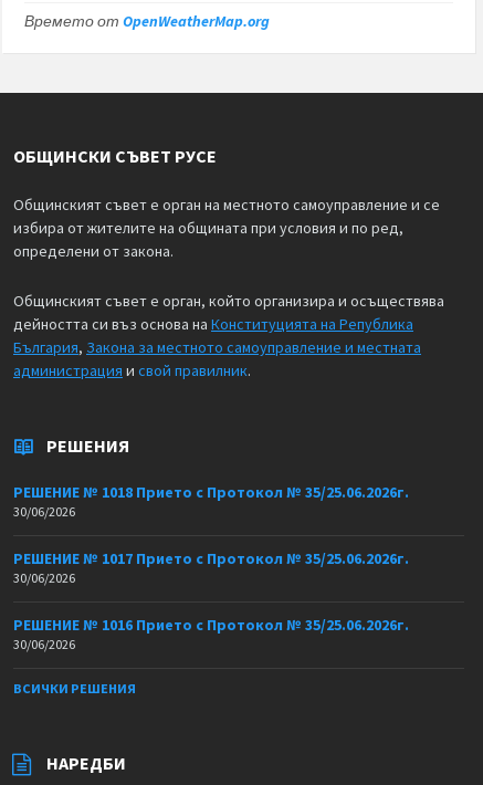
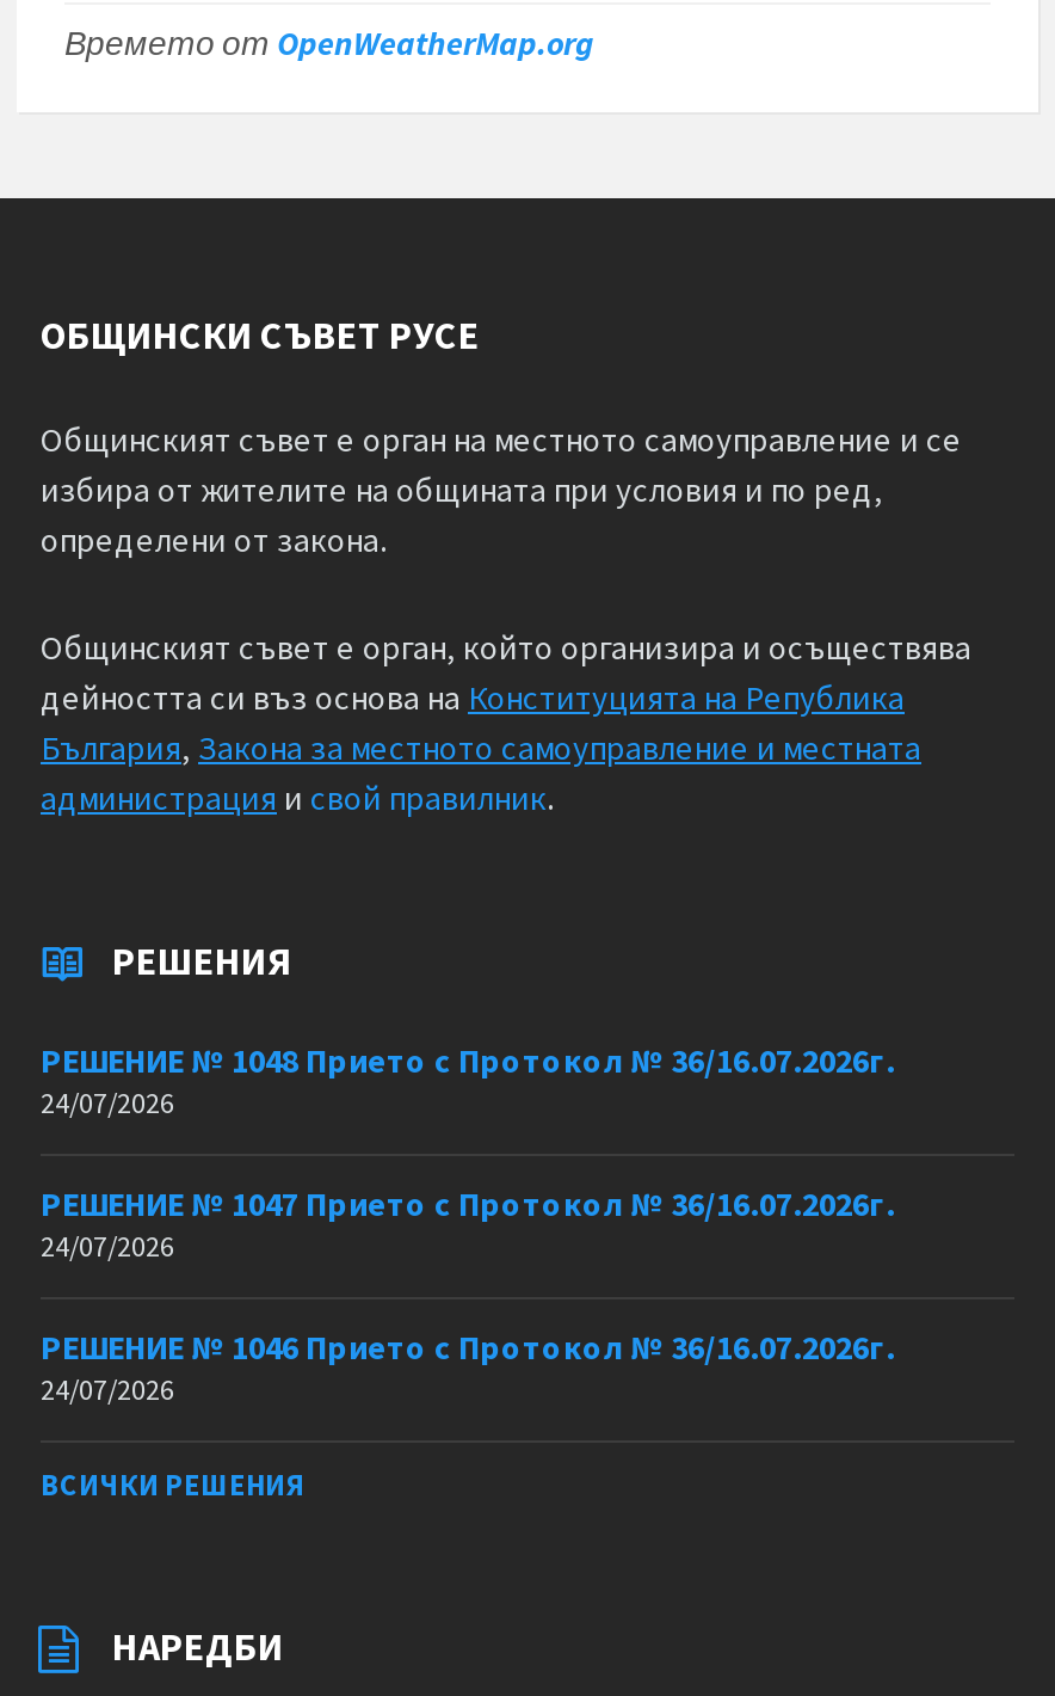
[13,482,409,502] РЕШЕНИЕ № 1018 Прието с Протокол № 35/25.06.2026г. -> [41,1039,895,1082] РЕШЕНИЕ № 1048 Прието с Протокол № 36/16.07.2026г.
[13,503,75,520] 30/06/2026 -> [41,1084,174,1120] 24/07/2026
[13,548,409,568] РЕШЕНИЕ № 1017 Прието с Протокол № 35/25.06.2026г. -> [41,1182,895,1225] РЕШЕНИЕ № 1047 Прието с Протокол № 36/16.07.2026г.
[13,569,75,586] 30/06/2026 -> [41,1228,174,1264] 24/07/2026
[13,615,409,635] РЕШЕНИЕ № 1016 Прието с Протокол № 35/25.06.2026г. -> [41,1326,895,1369] РЕШЕНИЕ № 1046 Прието с Протокол № 36/16.07.2026г.
[13,636,75,652] 30/06/2026 -> [41,1371,174,1407] 24/07/2026

